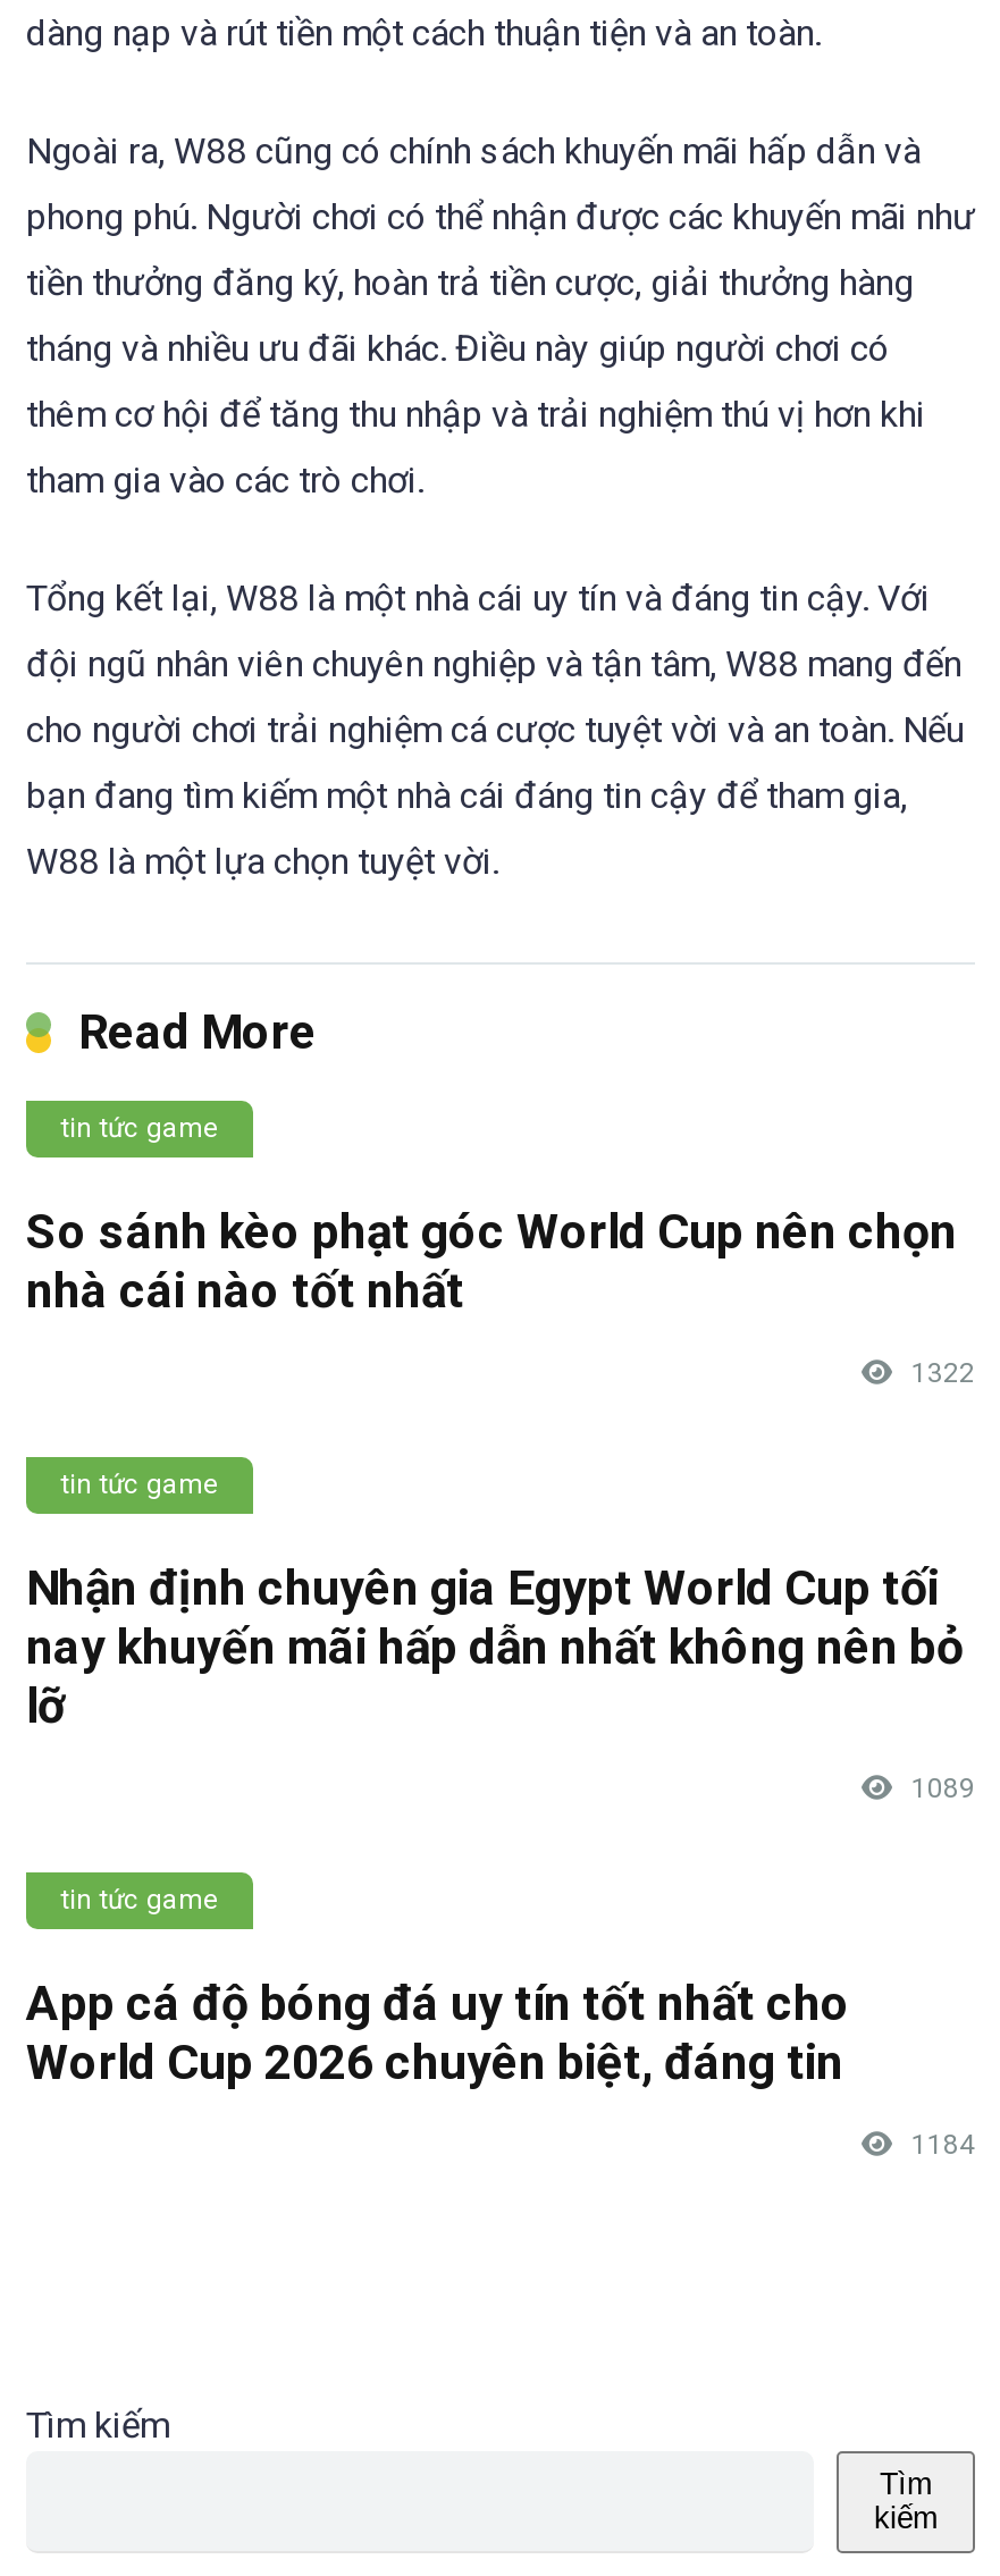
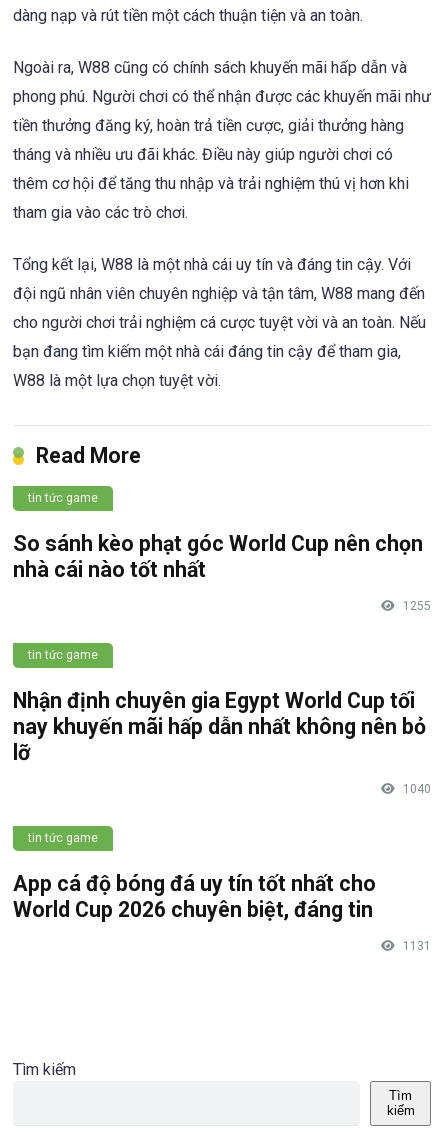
[905,1357,975,1389] 1322 -> [400,599,431,613] 1255
[905,1772,975,1804] 1089 -> [400,782,431,796] 1040
[905,2129,975,2160] 1184 -> [400,939,431,953] 1131

